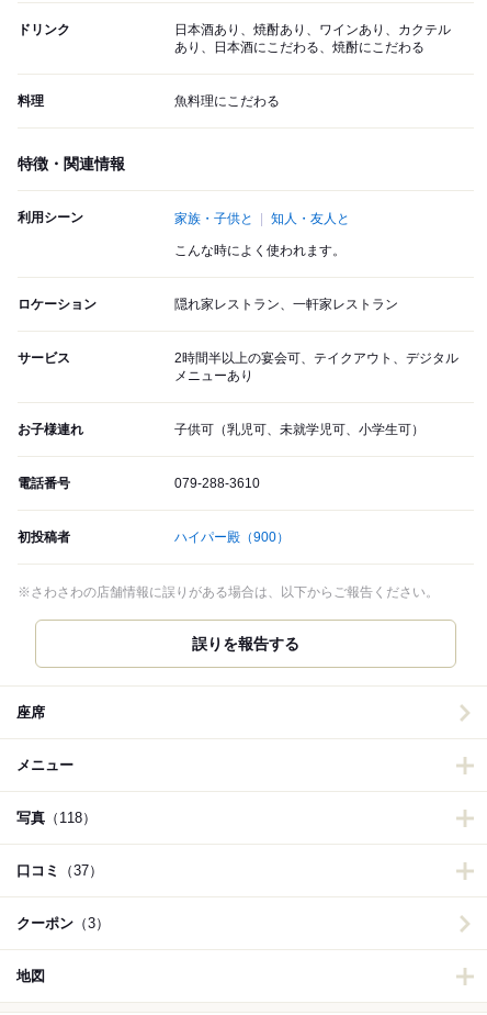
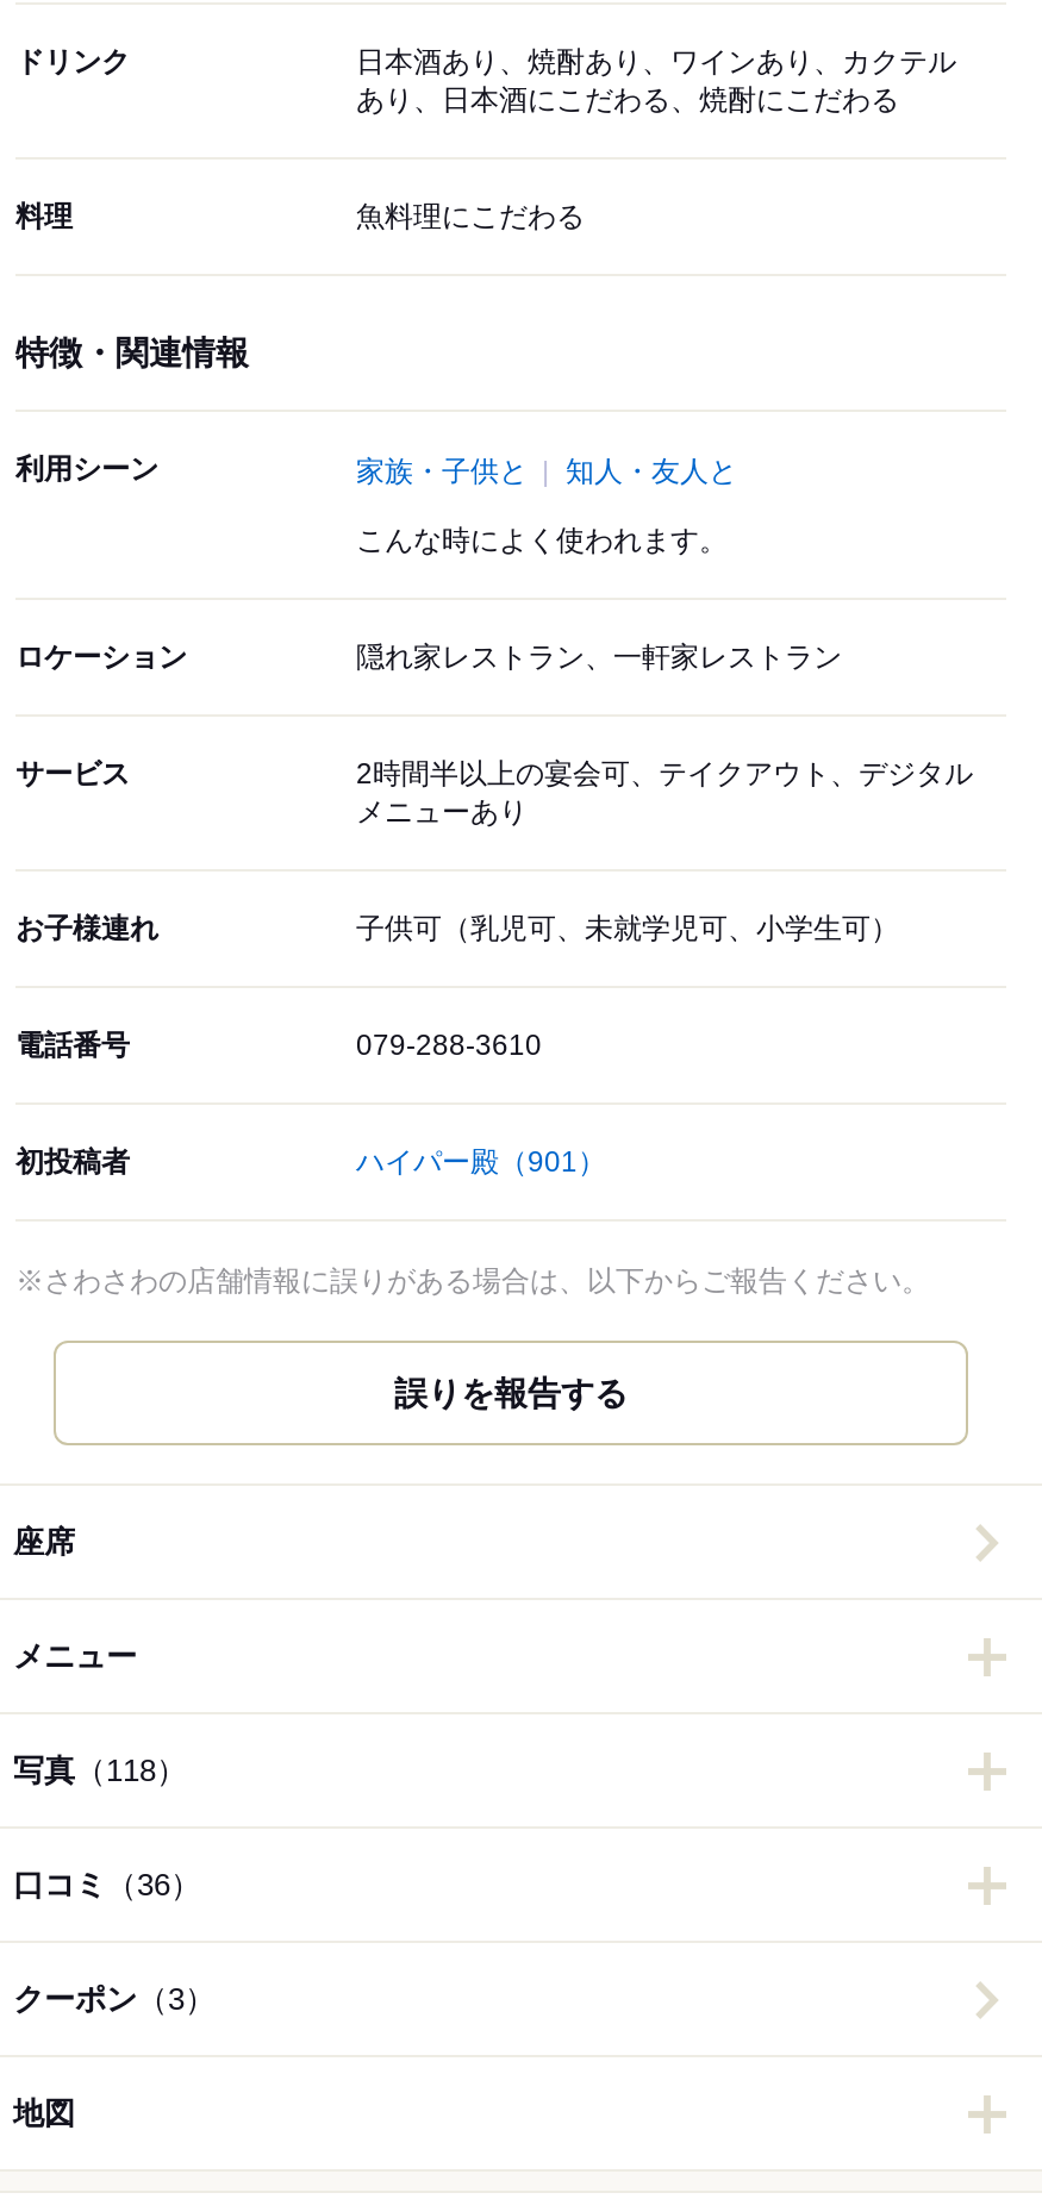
[174,530,290,545] ハイパー殿（900） -> [356,1146,606,1179] ハイパー殿（901）
[16,863,103,879] 口コミ（37） -> [13,1867,201,1903] 口コミ（36）

